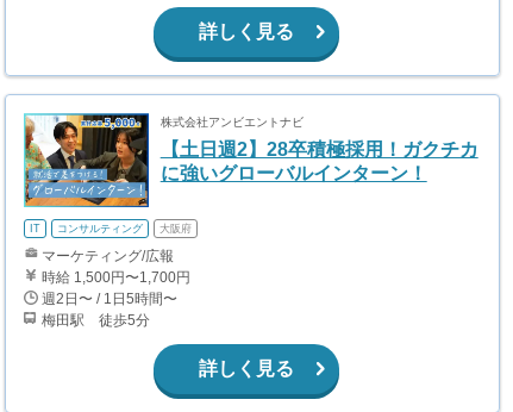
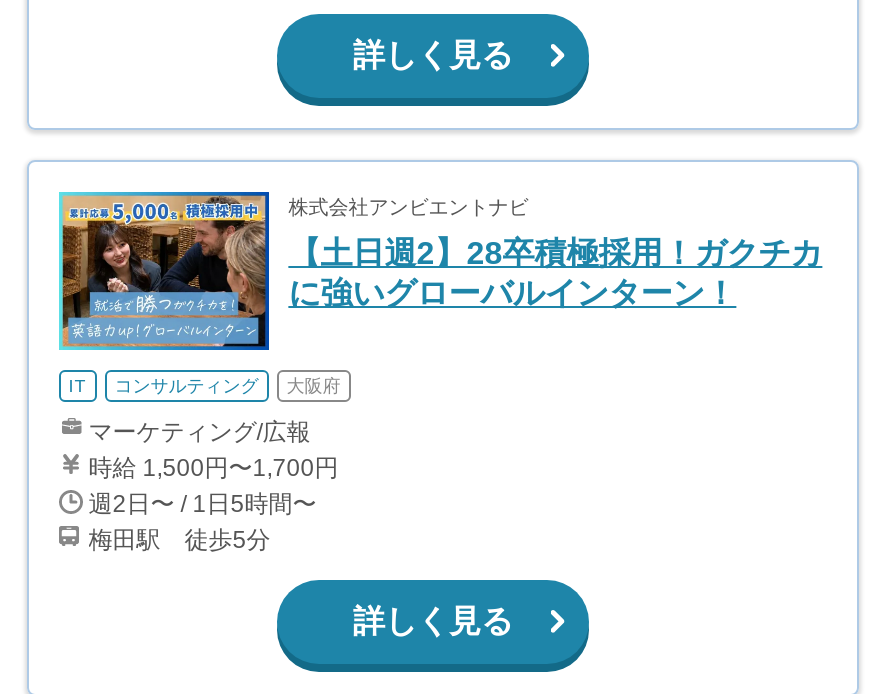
[25,114,149,207] [image] -> [61,194,269,350] [image]

